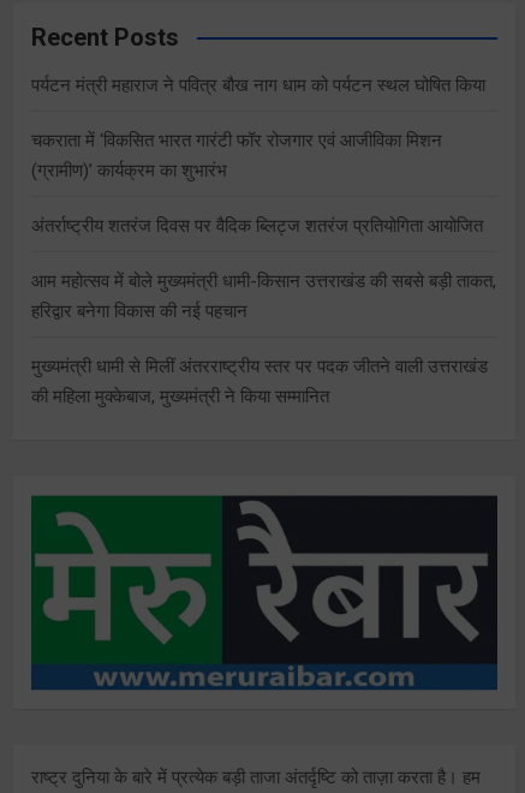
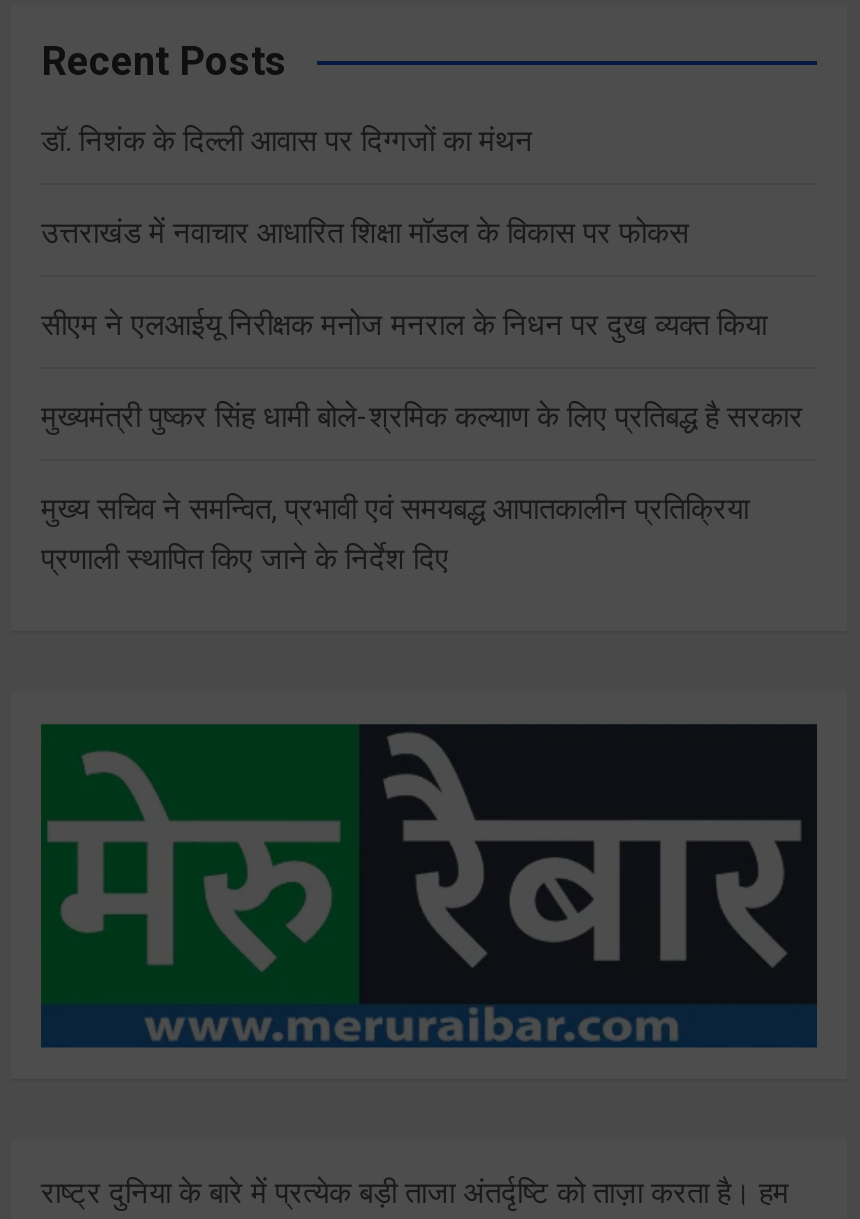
[31,74,485,96] पर्यटन मंत्री महाराज ने पवित्र बौख नाग धाम को पर्यटन स्थल घोषित किया -> [41,123,533,159] डॉ. निशंक के दिल्ली आवास पर दिग्गजों का मंथन
[31,130,442,181] चकराता में ‘विकसित भारत गारंटी फॉर रोजगार एवं आजीविका मिशन | (ग्रामीण)’ कार्यक्रम का शुभारंभ -> [41,215,689,251] उत्तराखंड में नवाचार आधारित शिक्षा मॉडल के विकास पर फोकस
[31,215,483,237] अंतर्राष्ट्रीय शतरंज दिवस पर वैदिक ब्लिट्ज शतरंज प्रतियोगिता आयोजित -> [41,307,767,343] सीएम ने एलआईयू निरीक्षक मनोज मनराल के निधन पर दुख व्यक्त किया
[31,270,496,322] आम महोत्सव में बोले मुख्यमंत्री धामी-किसान उत्तराखंड की सबसे बड़ी ताकत, | हरिद्वार बनेगा विकास की नई पहचान -> [41,399,803,435] मुख्यमंत्री पुष्कर सिंह धामी बोले-श्रमिक कल्याण के लिए प्रतिबद्ध है सरकार
[31,356,488,407] मुख्यमंत्री धामी से मिलीं अंतरराष्ट्रीय स्तर पर पदक जीतने वाली उत्तराखंड | की महिला मुक्केबाज, मुख्यमंत्री ने किया सम्मानित -> [41,491,749,577] मुख्य सचिव ने समन्वित, प्रभावी एवं समयबद्ध आपातकालीन प्रतिक्रिया | प्रणाली स्थापित किए जाने के निर्देश दिए

